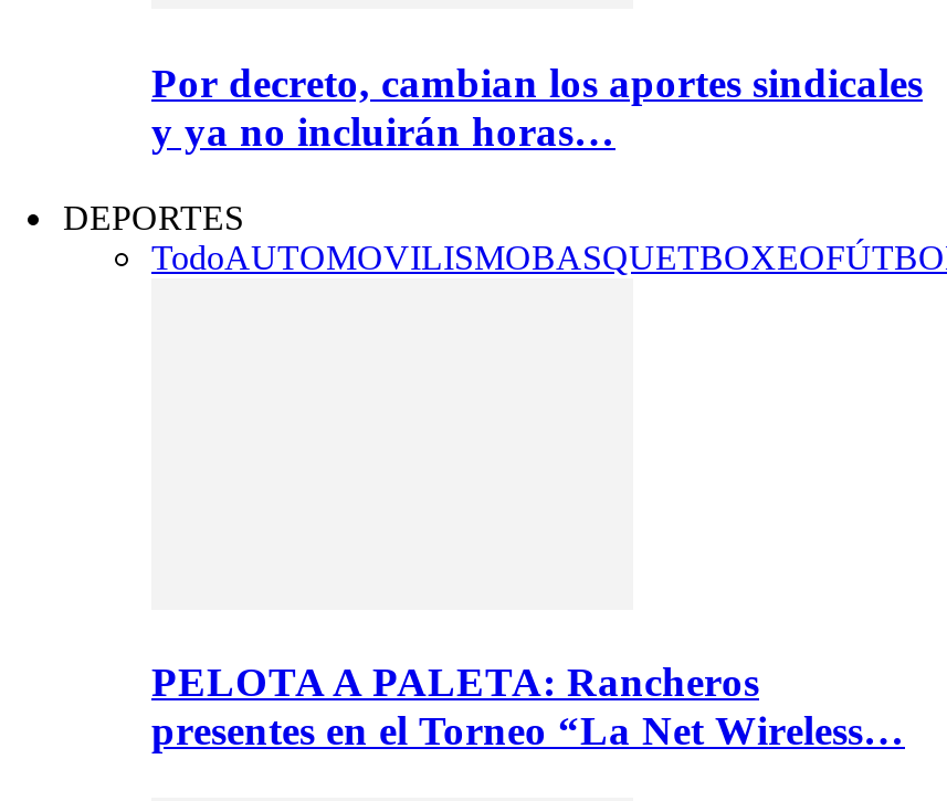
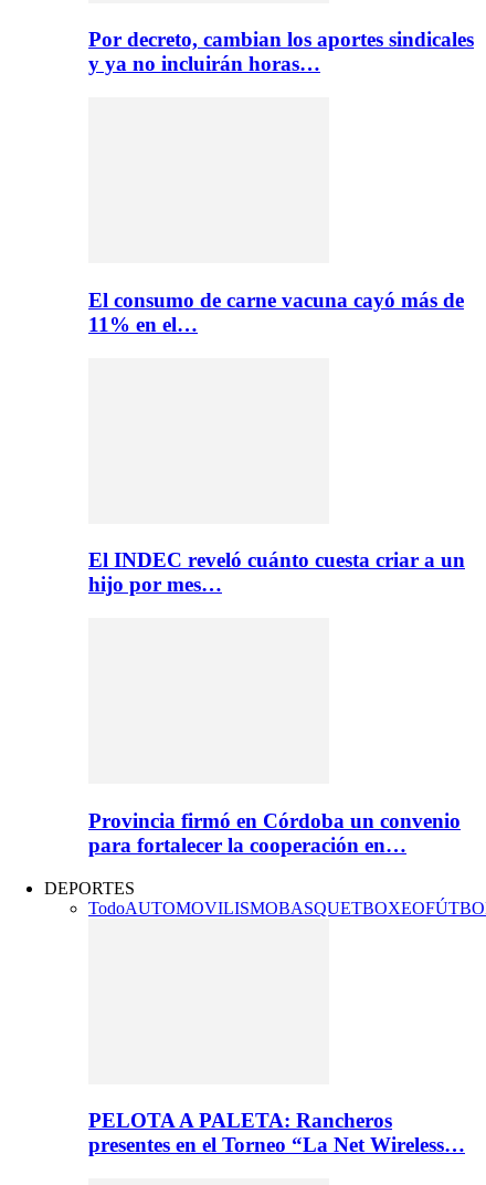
none -> [88,288,464,336] El consumo de carne vacuna cayó más de | 11% en el…
none -> [88,549,465,596] El INDEC reveló cuánto cuesta criar a un | hijo por mes…
none -> [88,809,461,856] Provincia firmó en Córdoba un convenio | para fortalecer la cooperación en…

